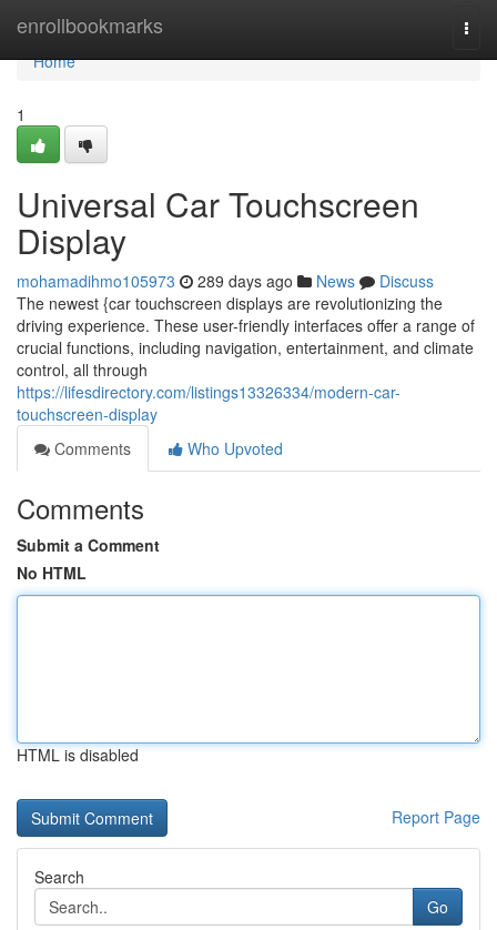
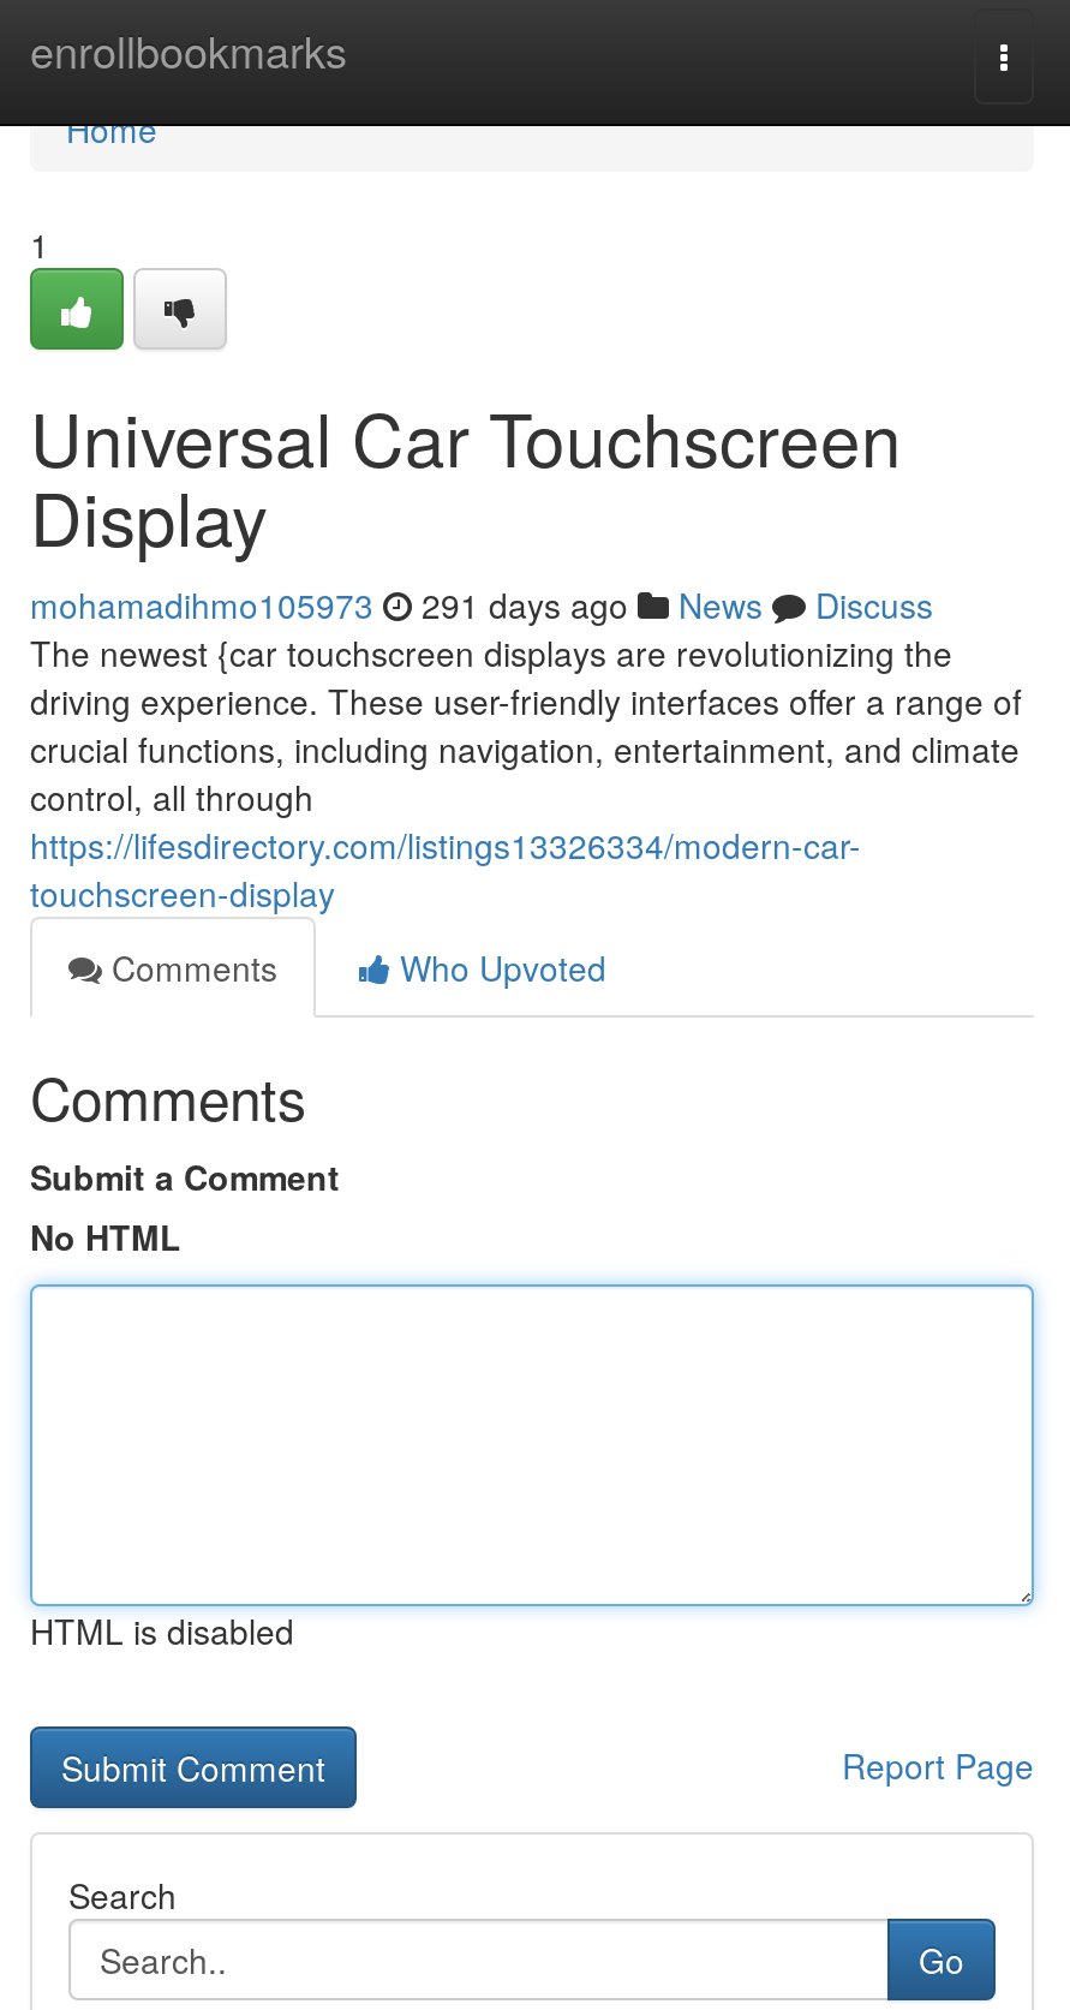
[17,270,434,292] mohamadihmo105973 289 days ago News Discuss -> [30,580,933,628] mohamadihmo105973 291 days ago News Discuss

